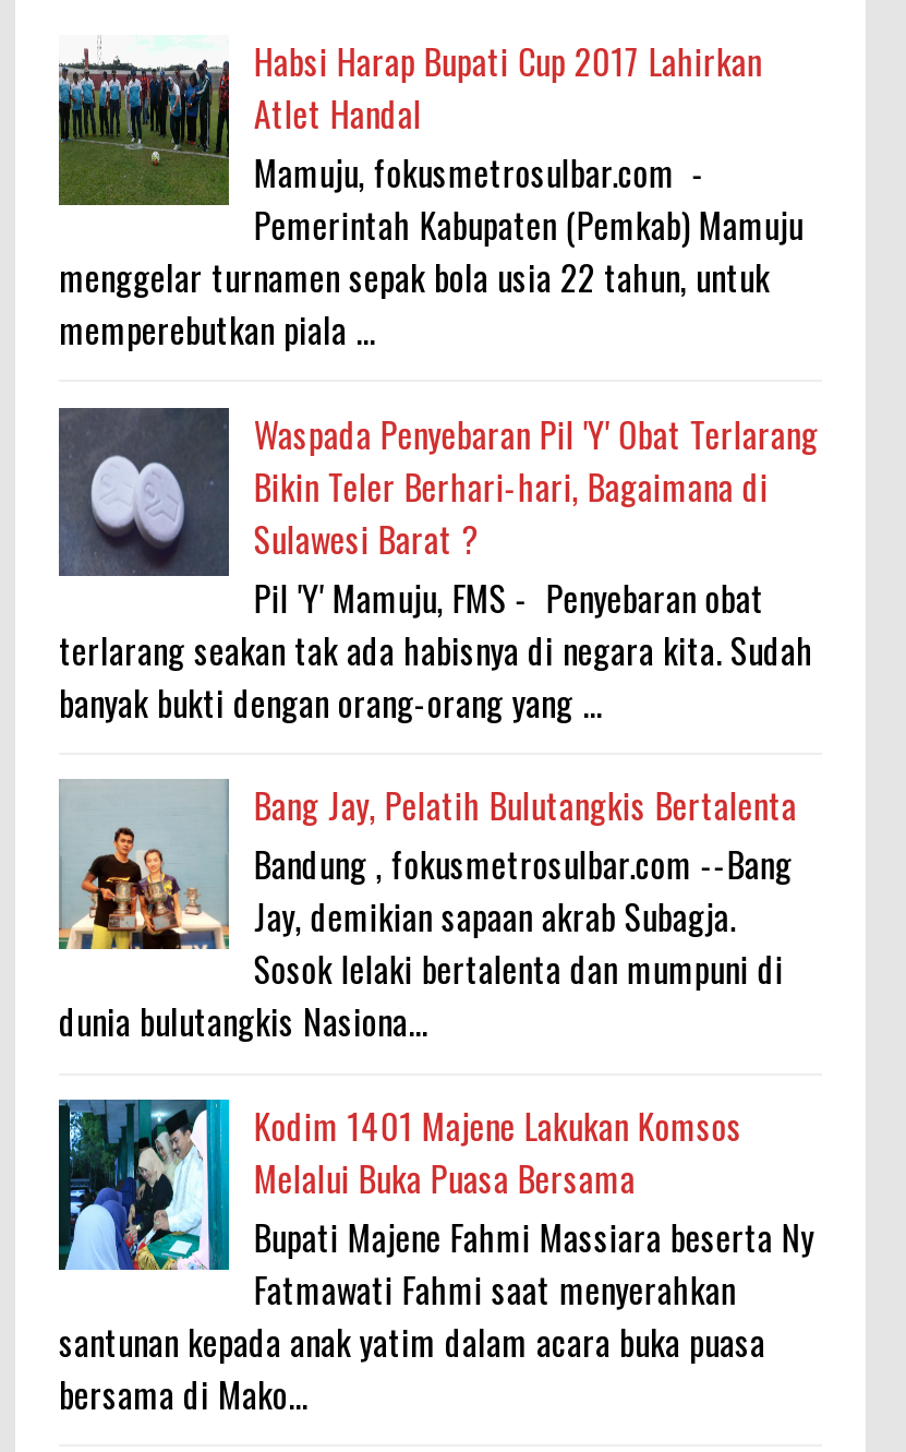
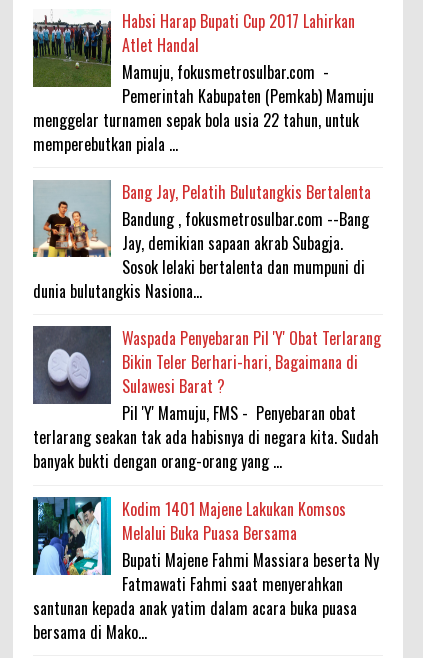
moved [59,407,819,729] -> [33,326,381,473]: [image] | Waspada Penyebaran Pil 'Y' Obat Terlarang | Bikin Teler Berhari-hari, Bagaimana di | Sulawesi Barat ? | Pil 'Y' Mamuju, FMS - Penyebaran obat | terlarang seakan tak ada habisnya di negara kita. Sudah | banyak bukti dengan orang-orang yang ...
moved [57,779,797,1048] -> [32,180,371,303]: [image] | Bang Jay, Pelatih Bulutangkis Bertalenta | Bandung , fokusmetrosulbar.com --Bang | Jay, demikian sapaan akrab Subagja. | Sosok lelaki bertalenta dan mumpuni di | dunia bulutangkis Nasiona...

